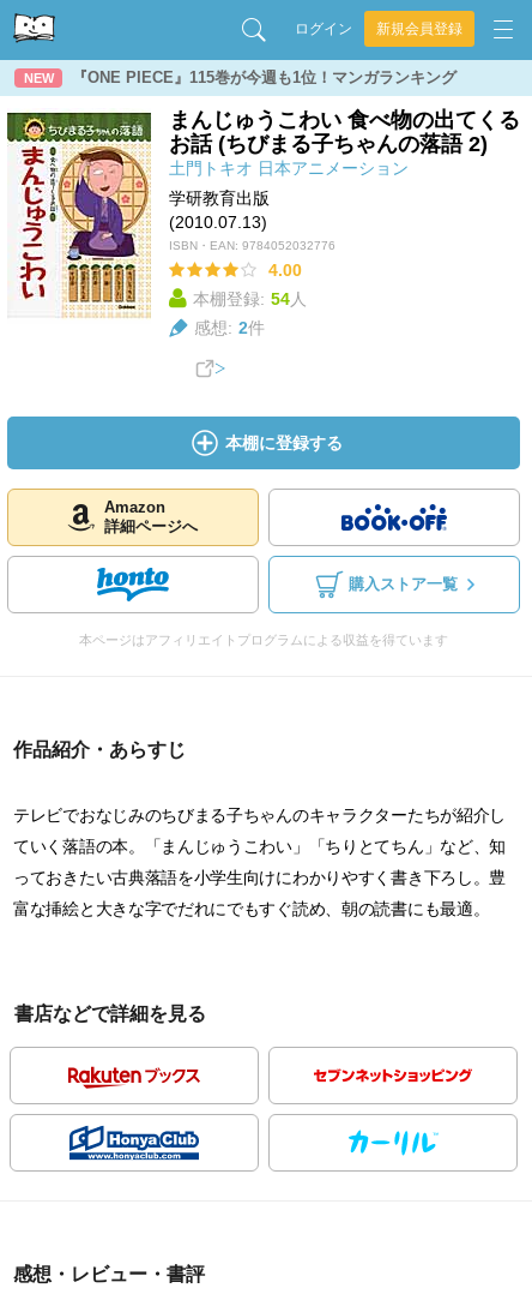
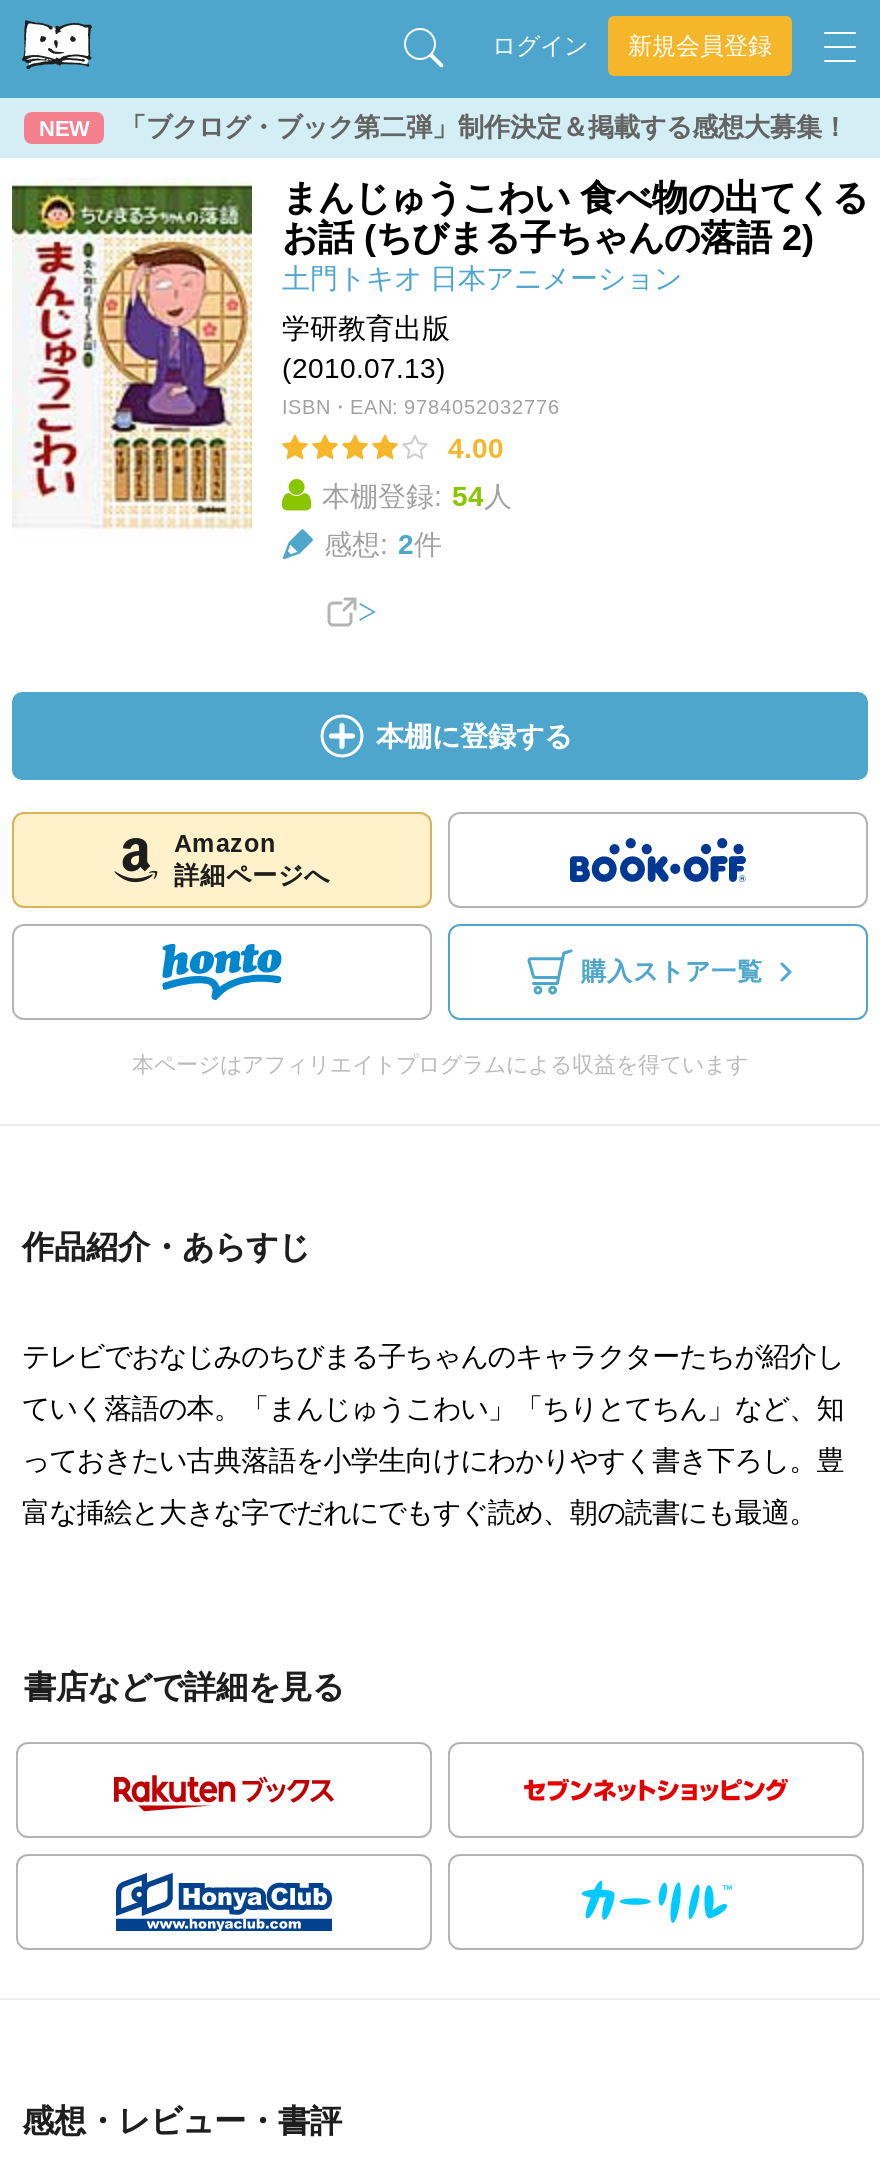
[72,68,457,86] 『ONE PIECE』115巻が今週も1位！マンガランキング -> [120,112,848,142] 「ブクログ・ブック第二弾」制作決定＆掲載する感想大募集！

